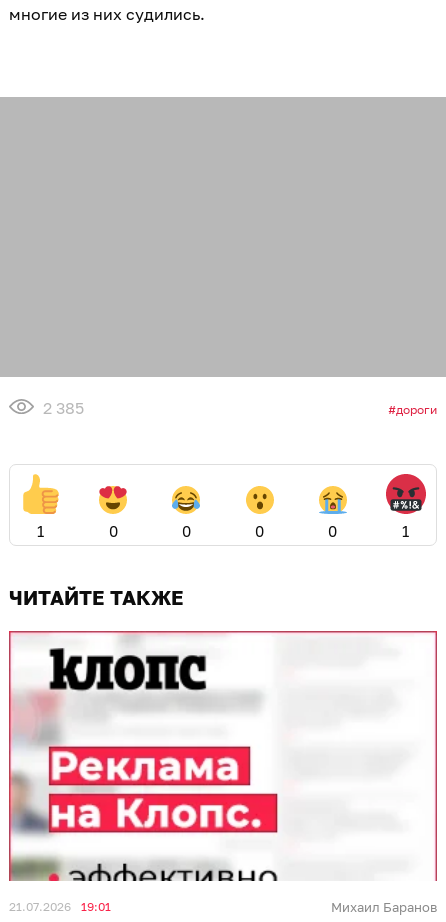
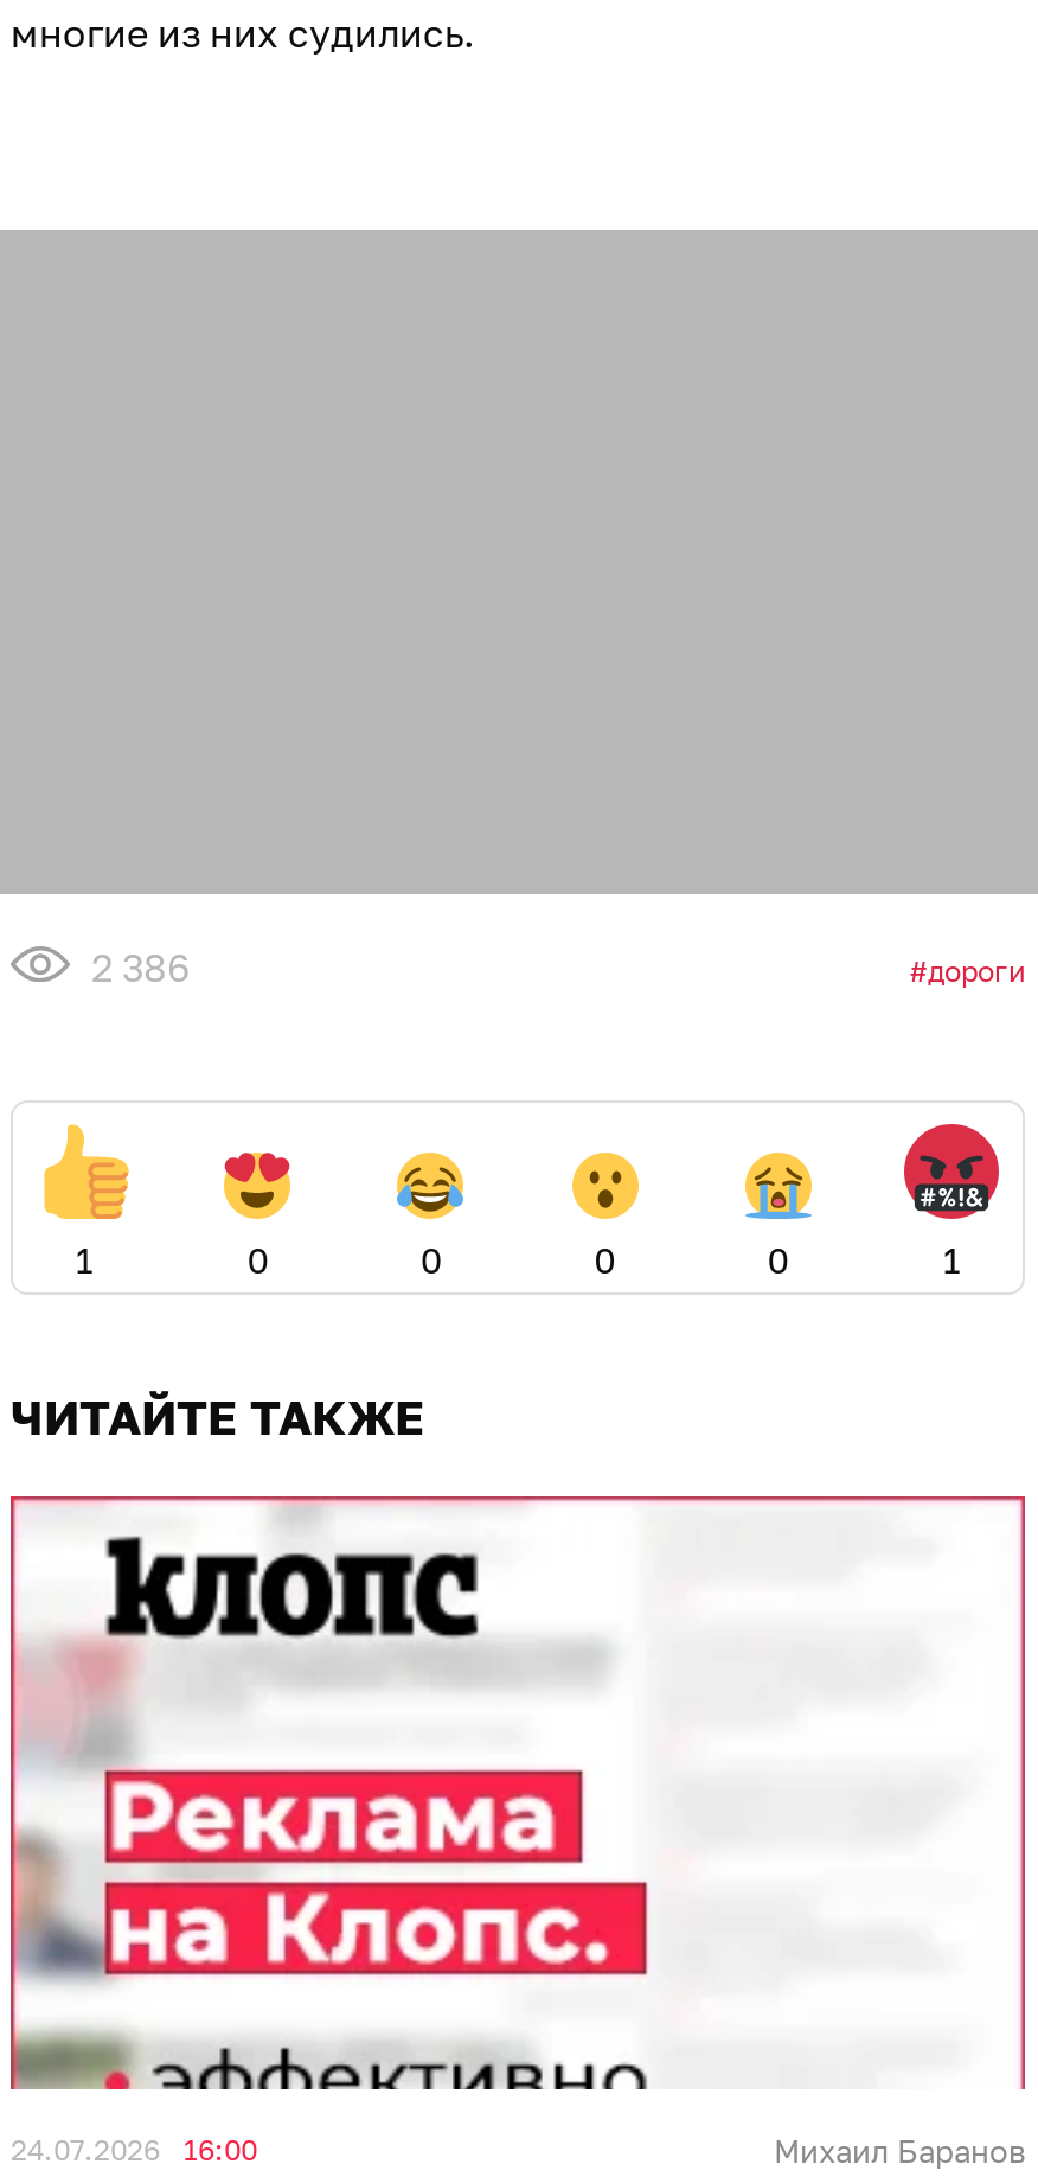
[39,398,84,418] 2 385 -> [82,944,191,992] 2 386
[9,899,71,914] 21.07.2026 -> [11,2132,160,2168] 24.07.2026
[81,899,111,914] 19:01 -> [184,2132,257,2168] 16:00

